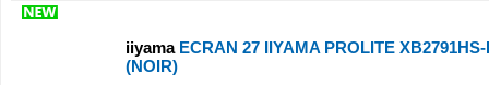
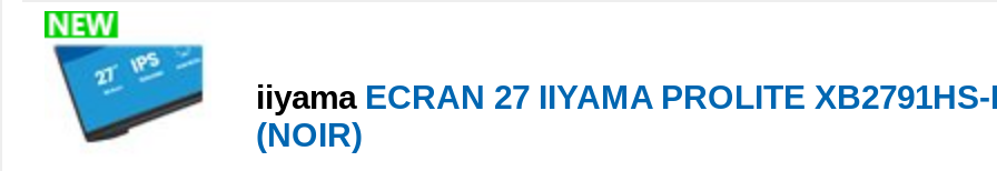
none -> [51,42,207,144] [image]

